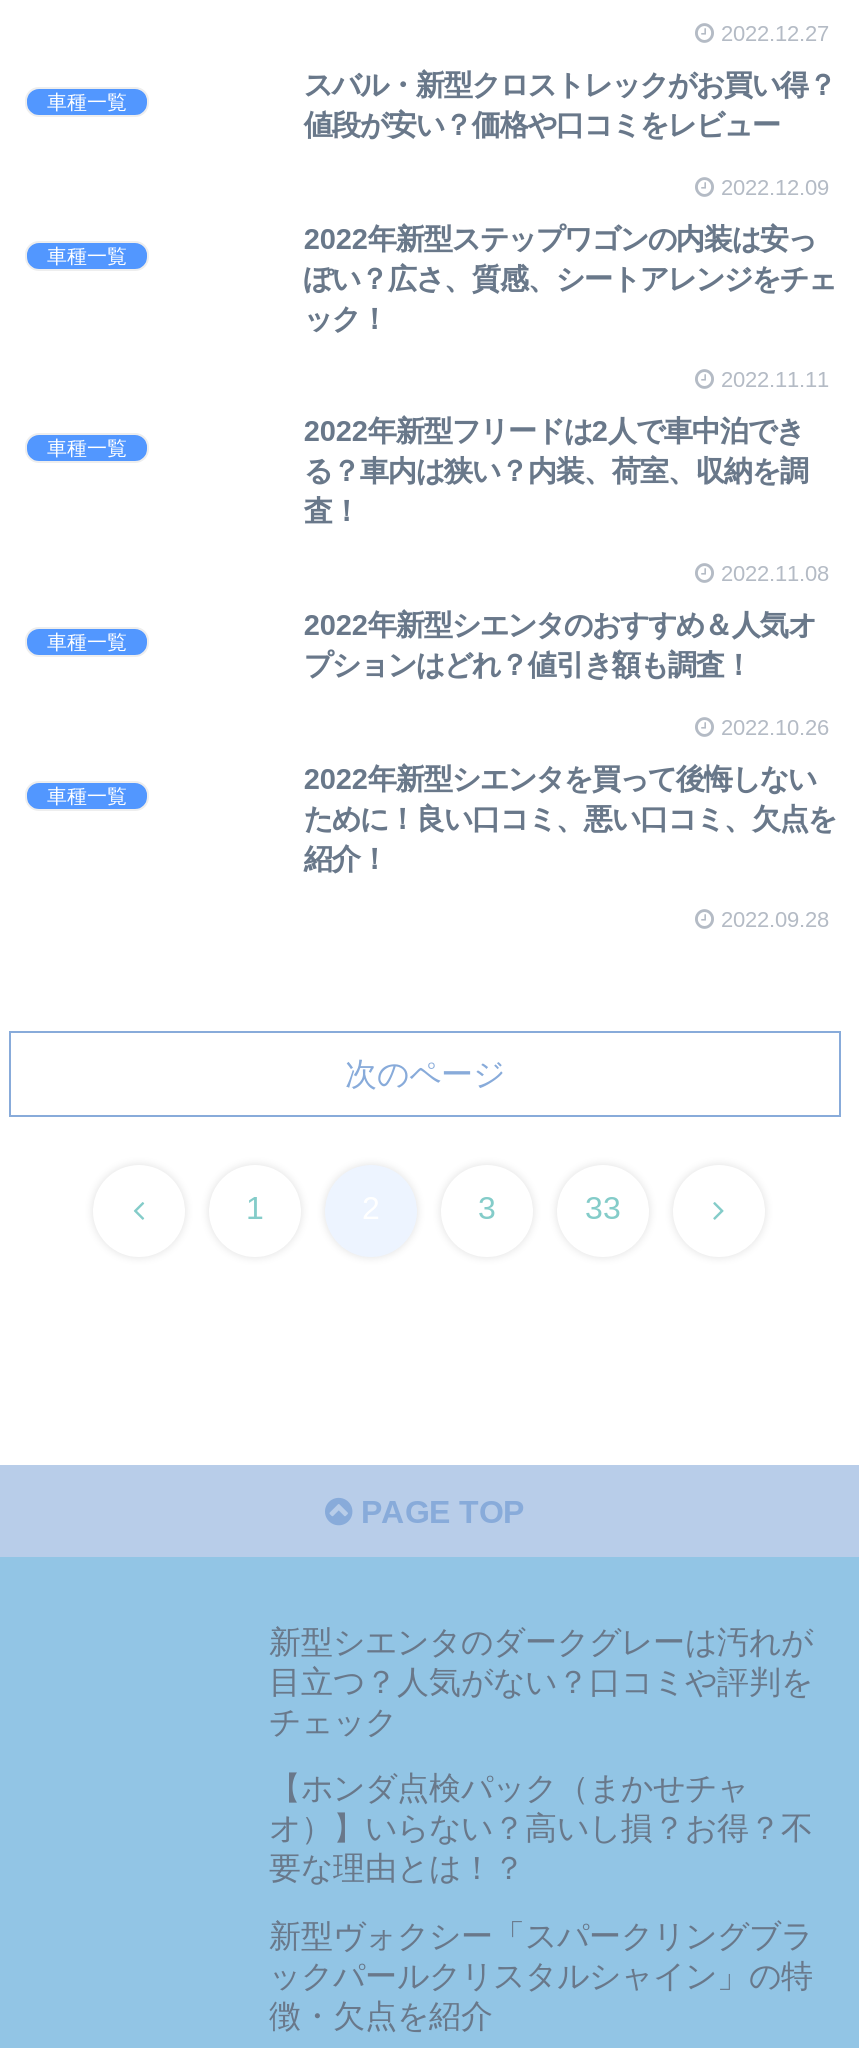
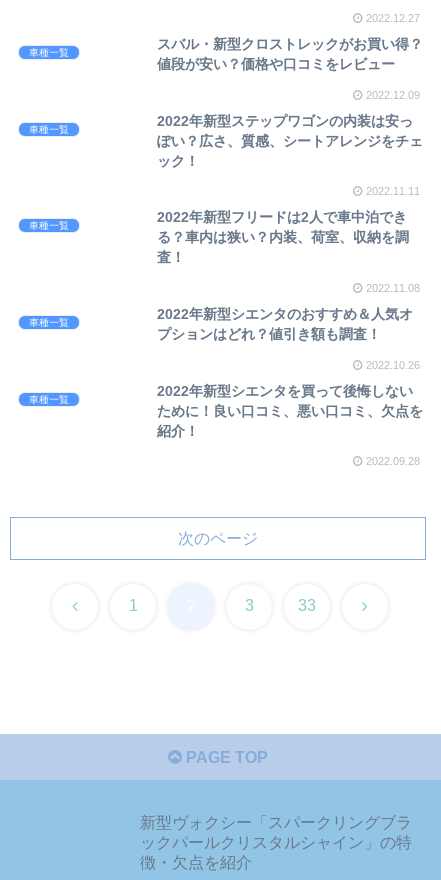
[269,1624,813,1886] 新型シエンタのダークグレーは汚れが | 目立つ？人気がない？口コミや評判を | チェック | 【ホンダ点検パック（まかせチャ | オ）】いらない？高いし損？お得？不 | 要な理由とは！？ -> none

